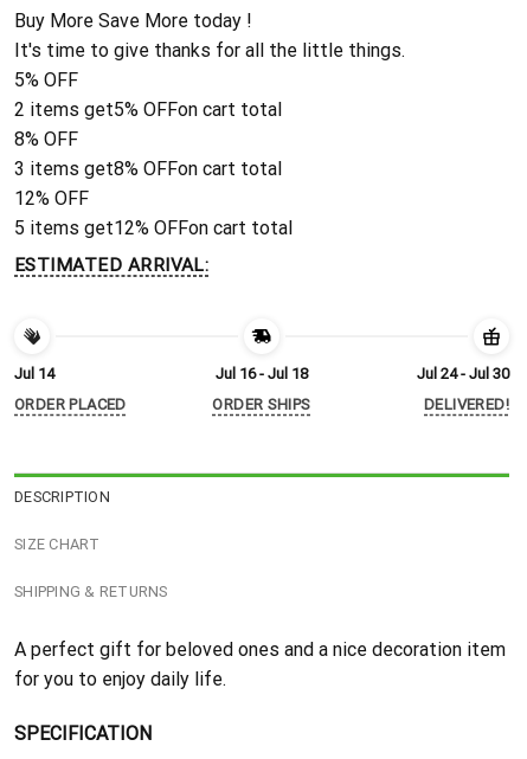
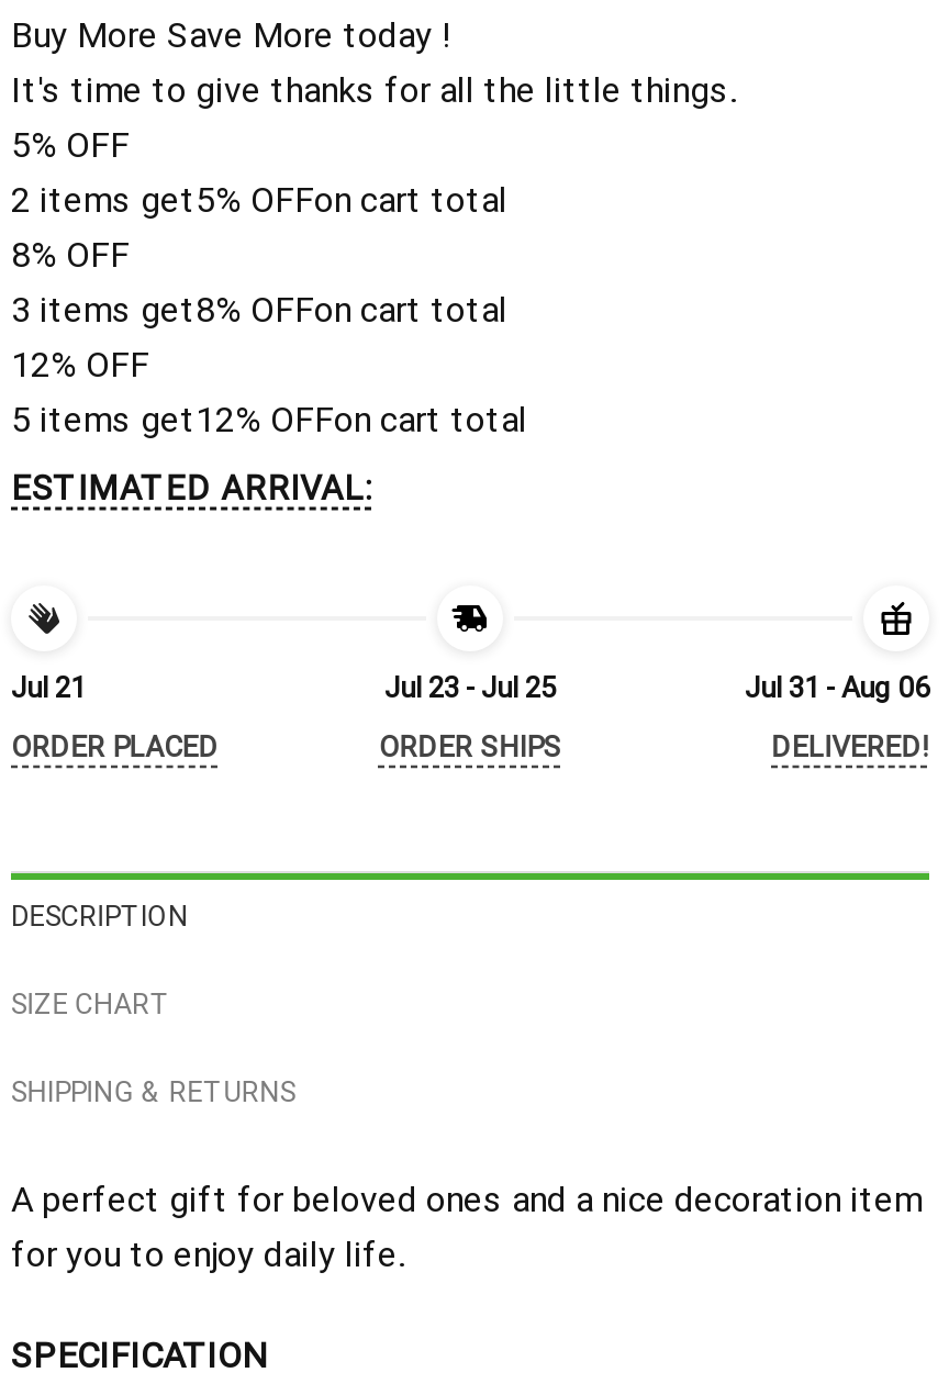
[14,364,54,382] Jul 14 -> [11,670,86,703] Jul 21
[216,364,308,382] Jul 16 - Jul 18 -> [384,670,556,703] Jul 23 - Jul 25
[417,364,509,382] Jul 24 - Jul 30 -> [745,670,929,703] Jul 31 - Aug 06

